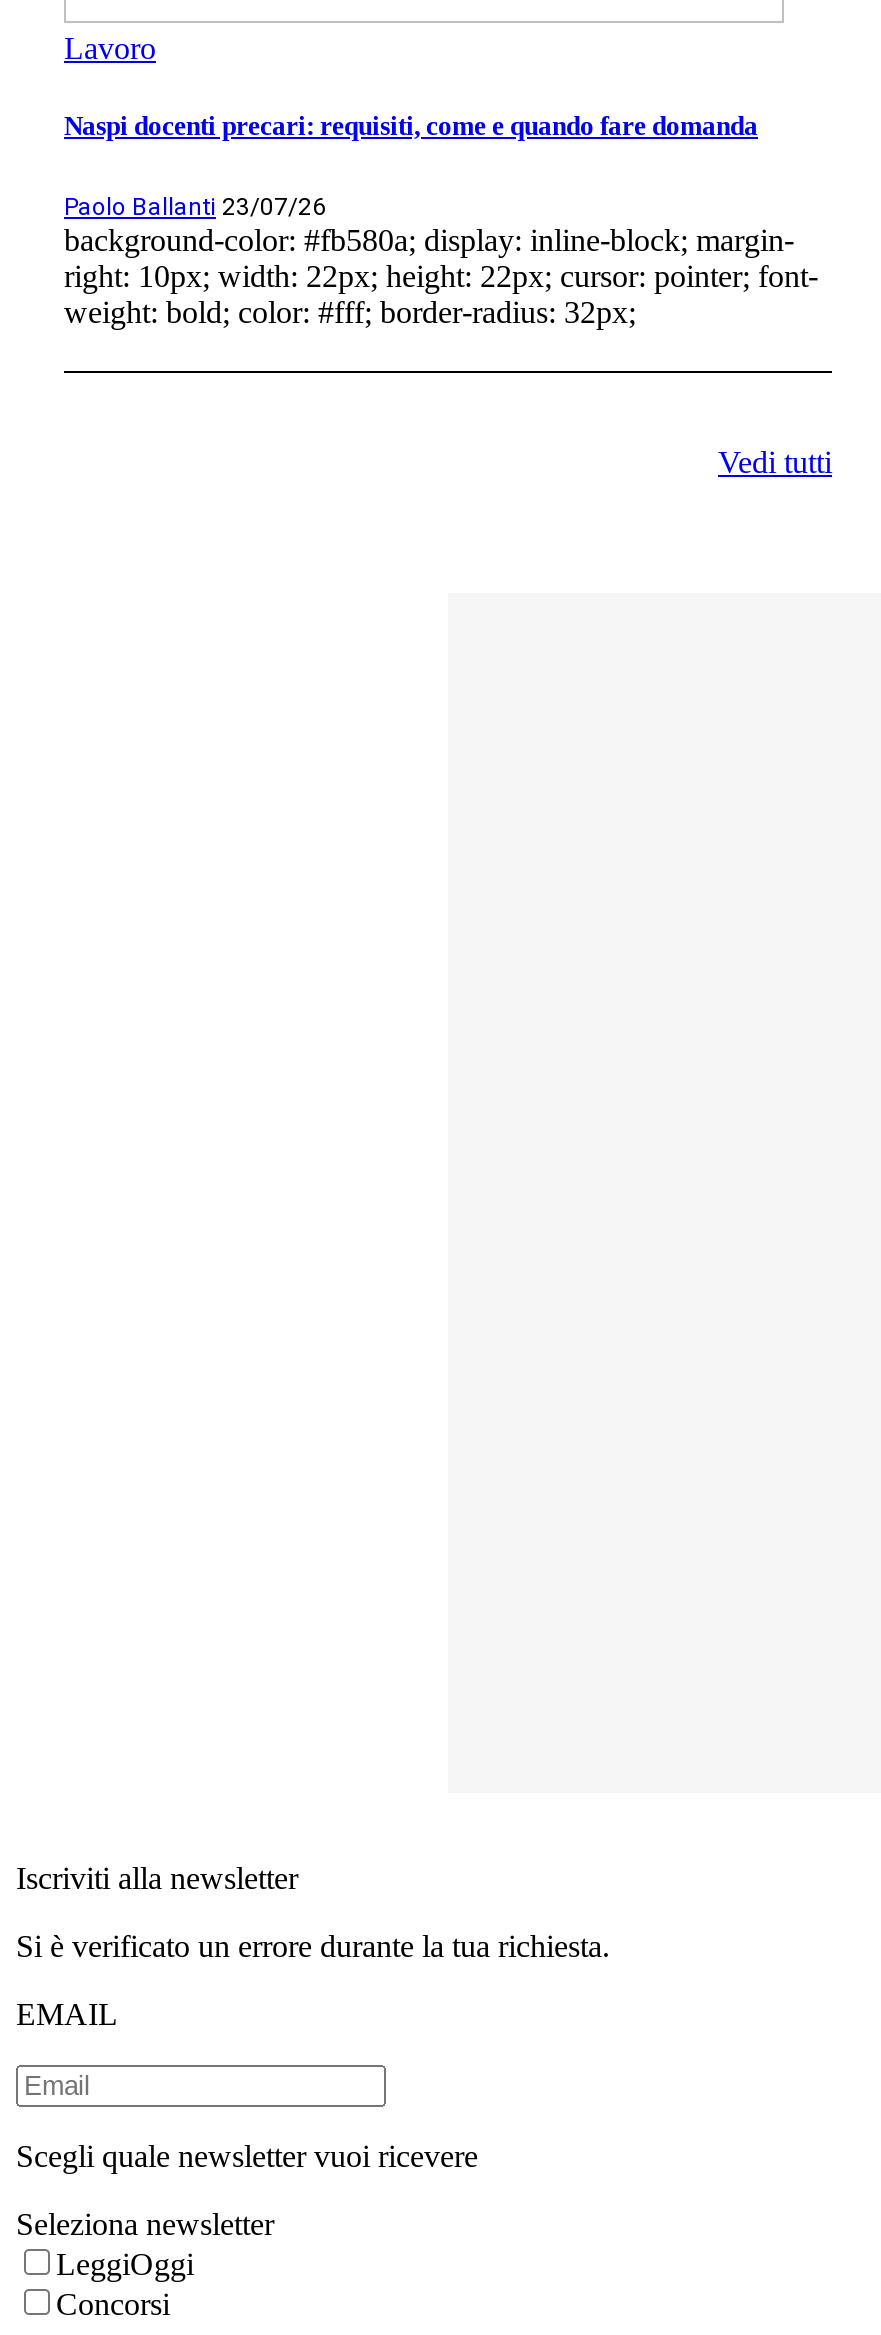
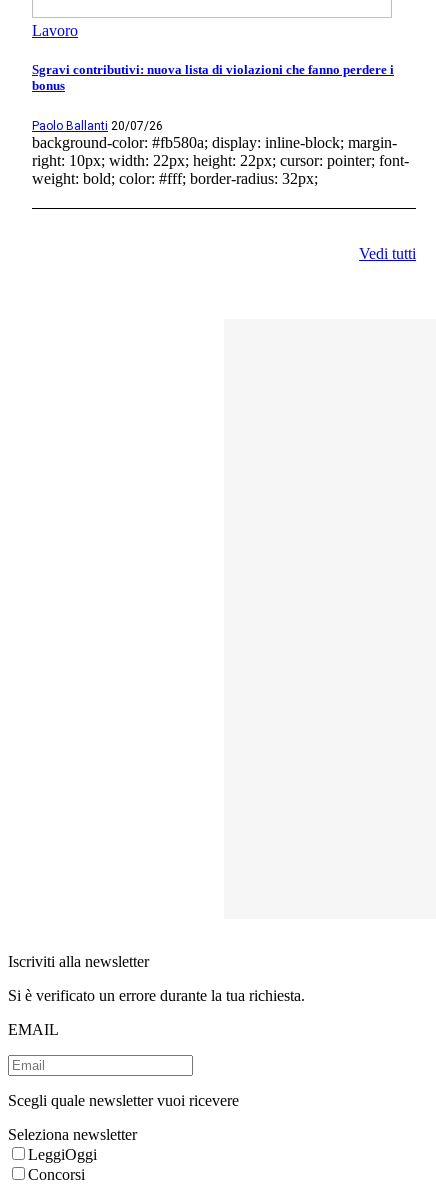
[64,111,758,141] Naspi docenti precari: requisiti, come e quando fare domanda -> [32,62,394,93] Sgravi contributivi: nuova lista di violazioni che fanno perdere i | bonus
[64,193,326,221] Paolo Ballanti 23/07/26 -> [32,119,163,133] Paolo Ballanti 20/07/26

